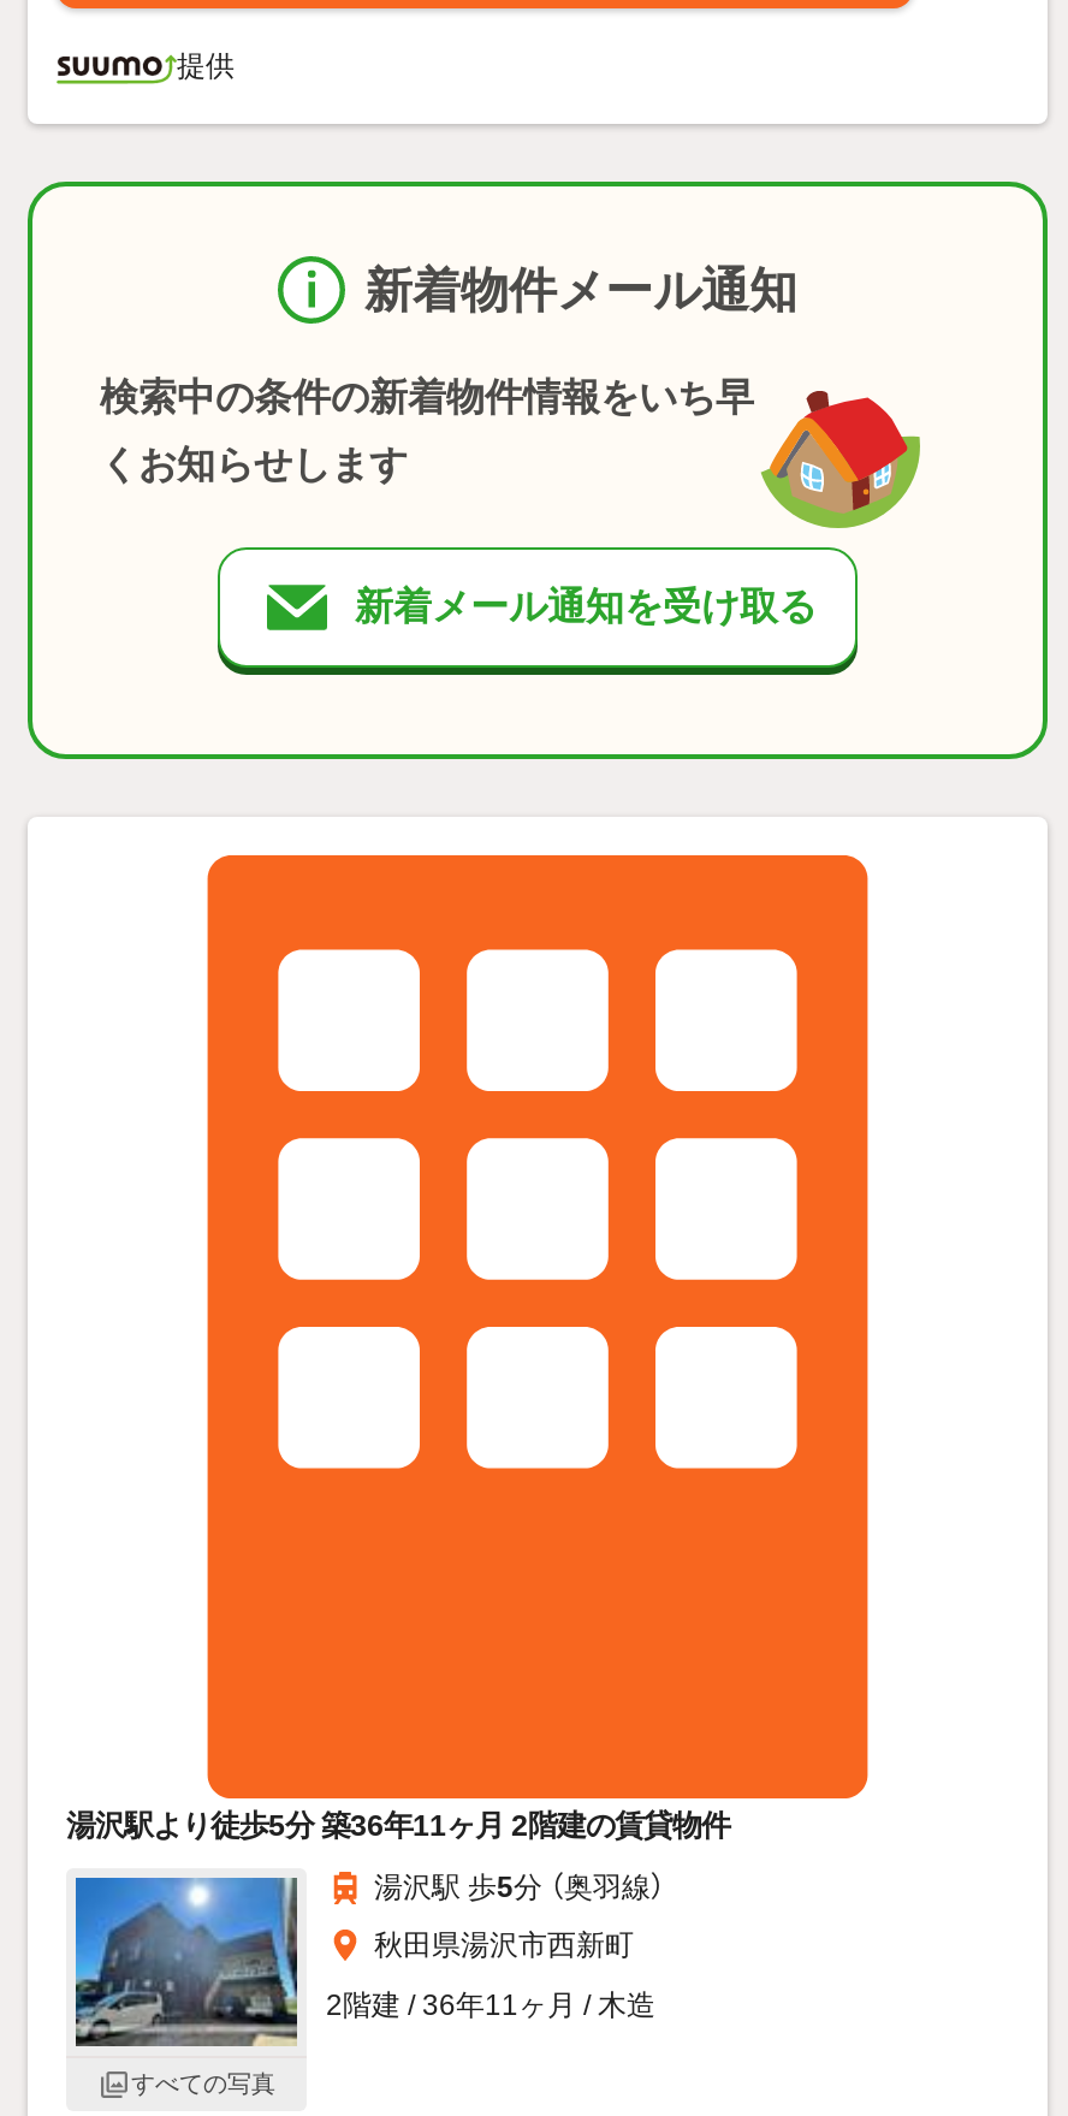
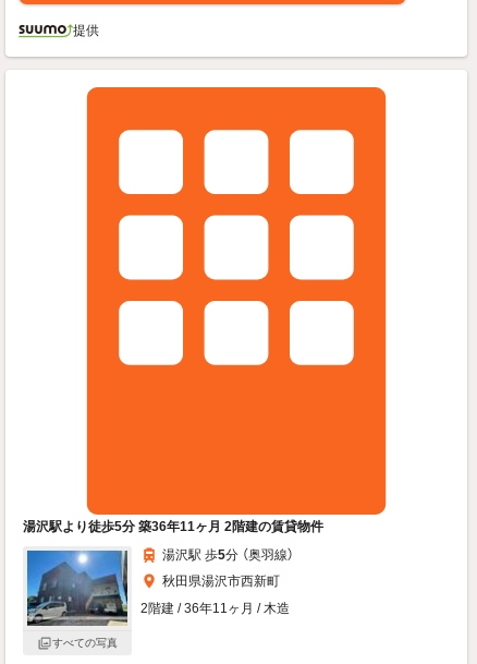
[25,178,1050,763] [image] | 新着物件メール通知 | 検索中の条件の新着物件情報をいち早 | くお知らせします | 新着メール通知を受け取る -> none

